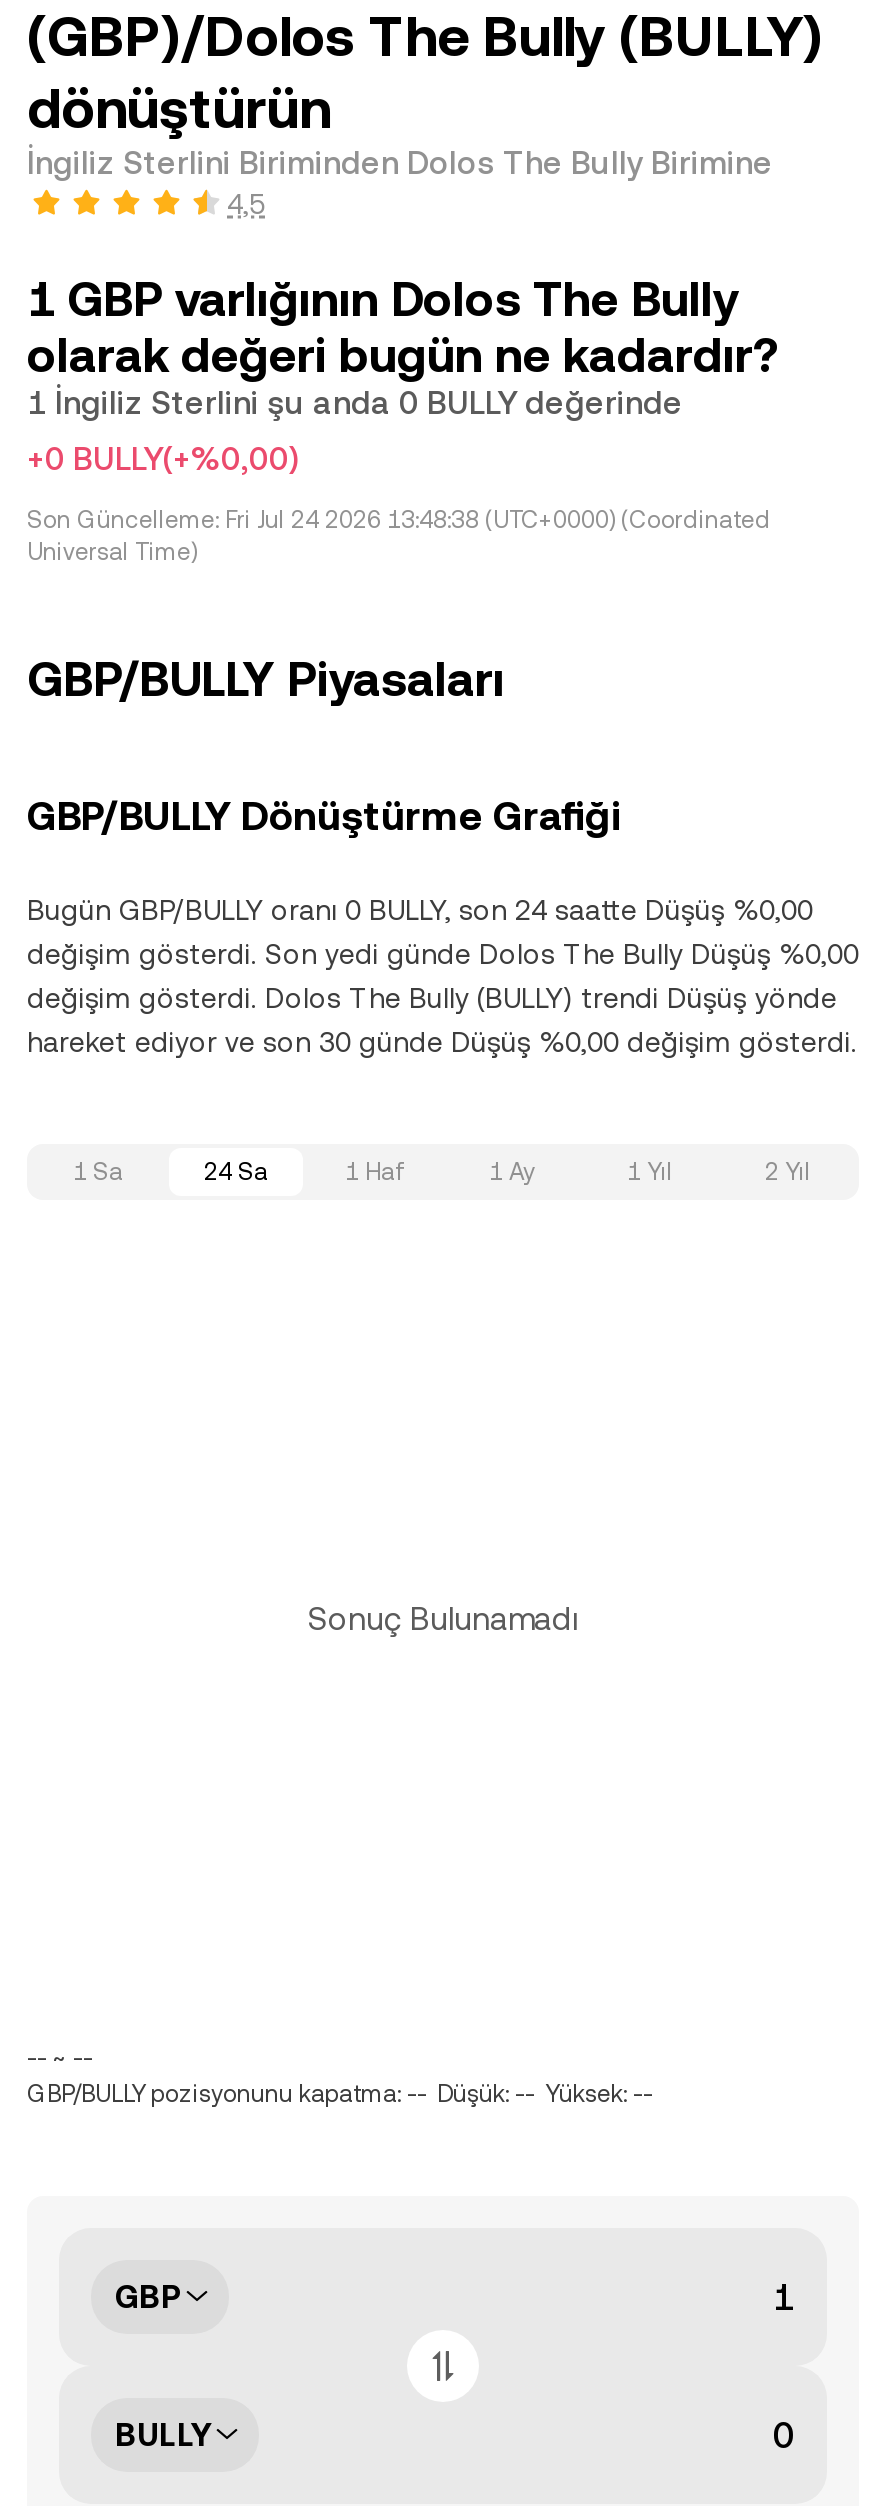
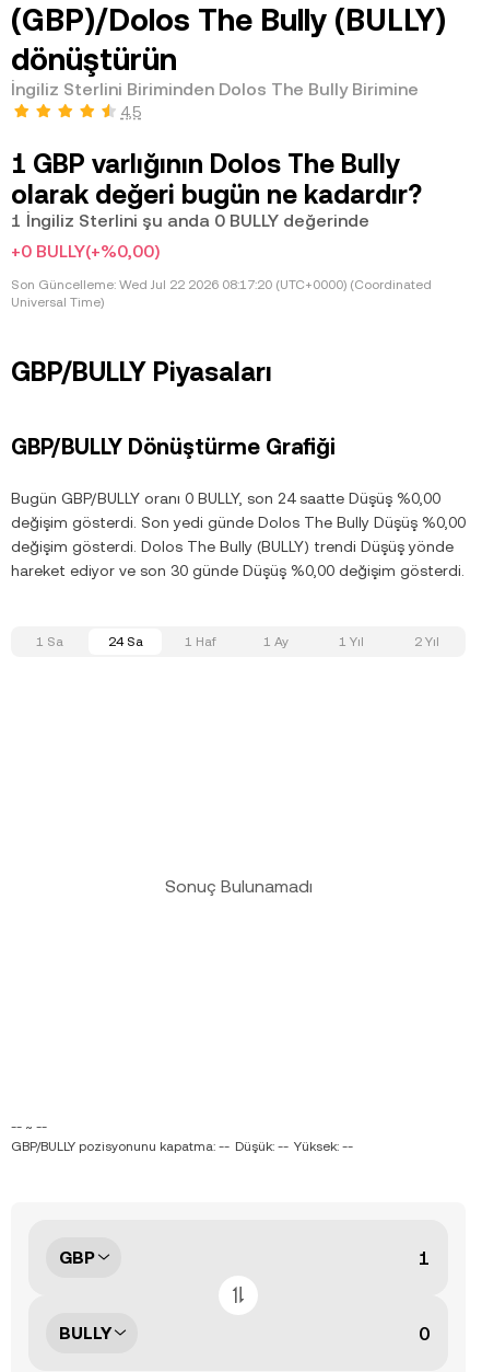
[27,506,771,534] Son Güncelleme: Fri Jul 24 2026 13:48:38 (UTC+0000) (Coordinated -> [11,277,432,292] Son Güncelleme: Wed Jul 22 2026 08:17:20 (UTC+0000) (Coordinated

